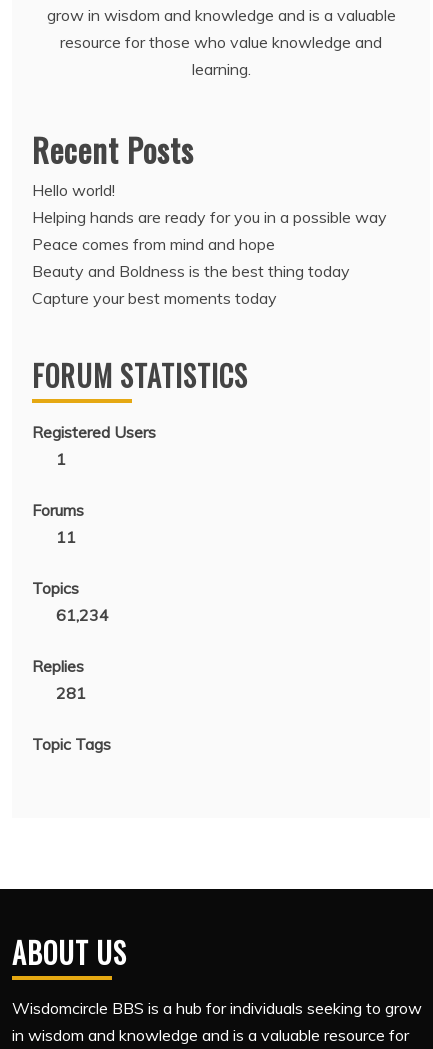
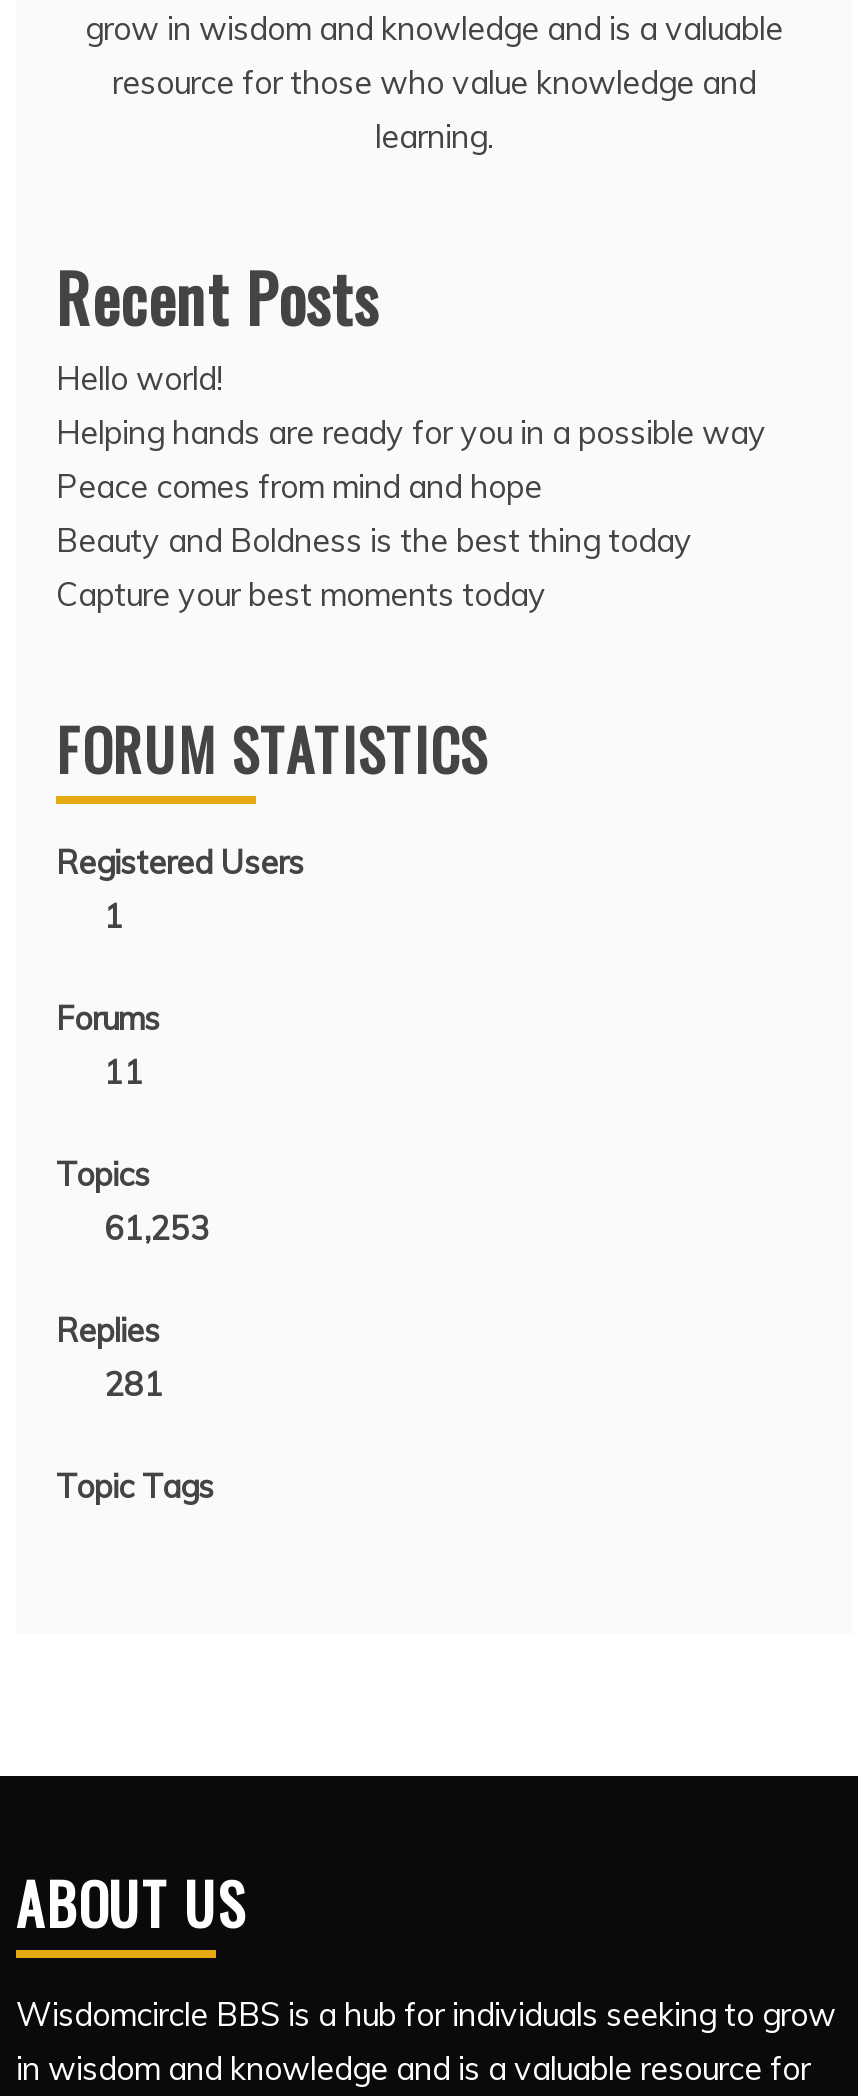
[56,605,109,625] 61,234 -> [104,1208,210,1248] 61,253

